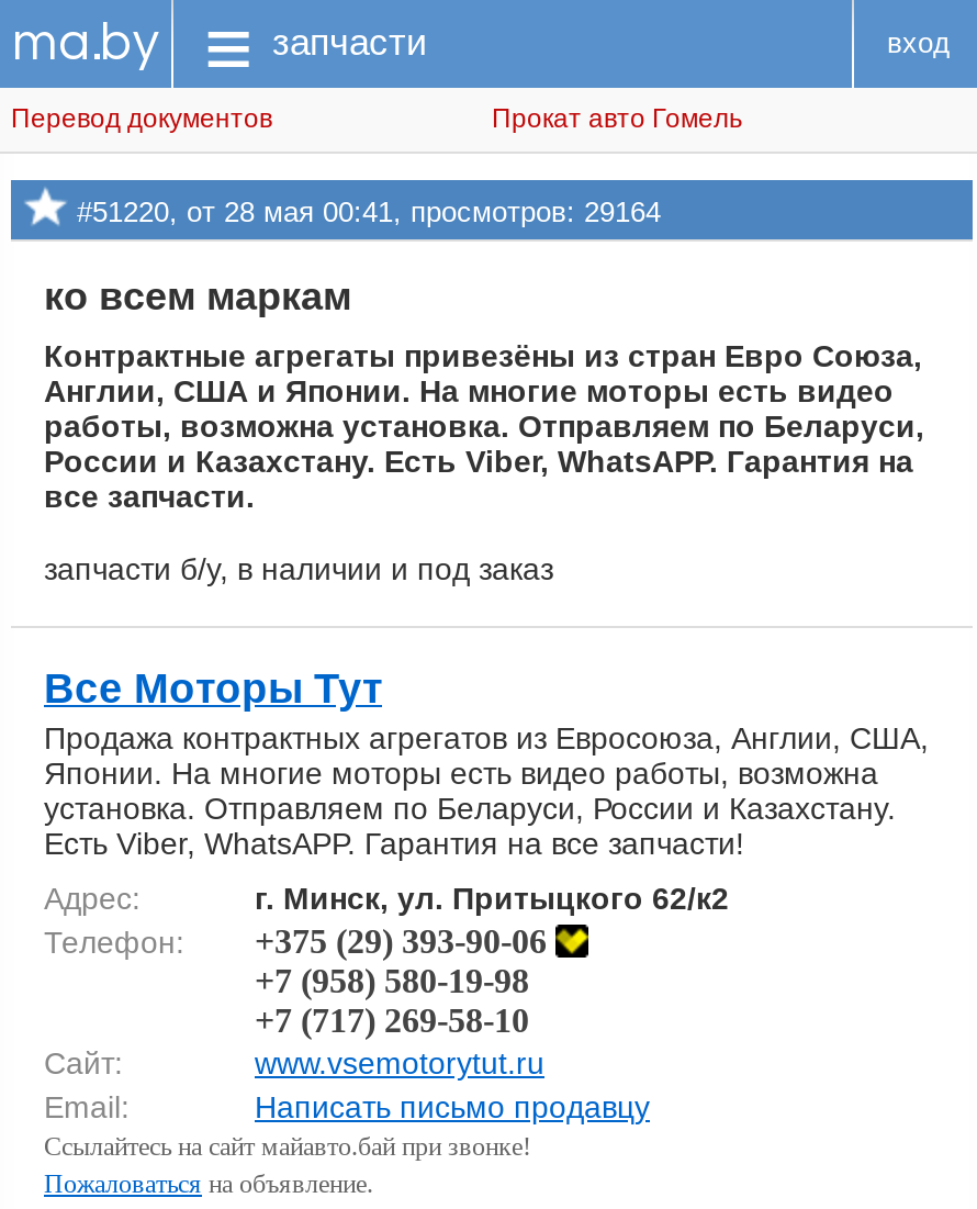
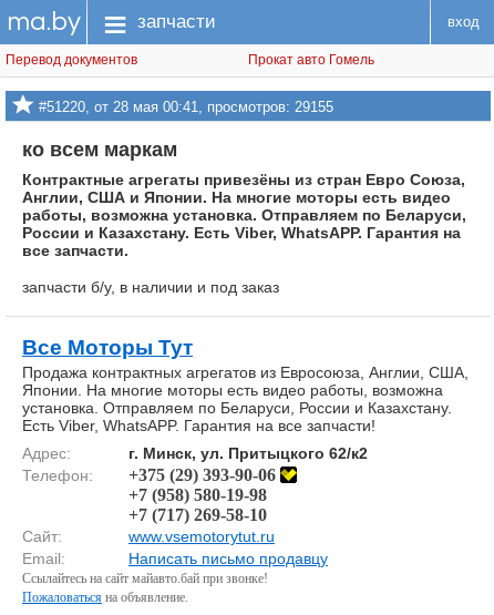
[68,195,661,228] #51220, от 28 мая 00:41, просмотров: 29164 -> [34,99,333,115] #51220, от 28 мая 00:41, просмотров: 29155

